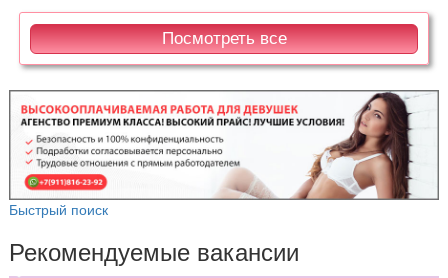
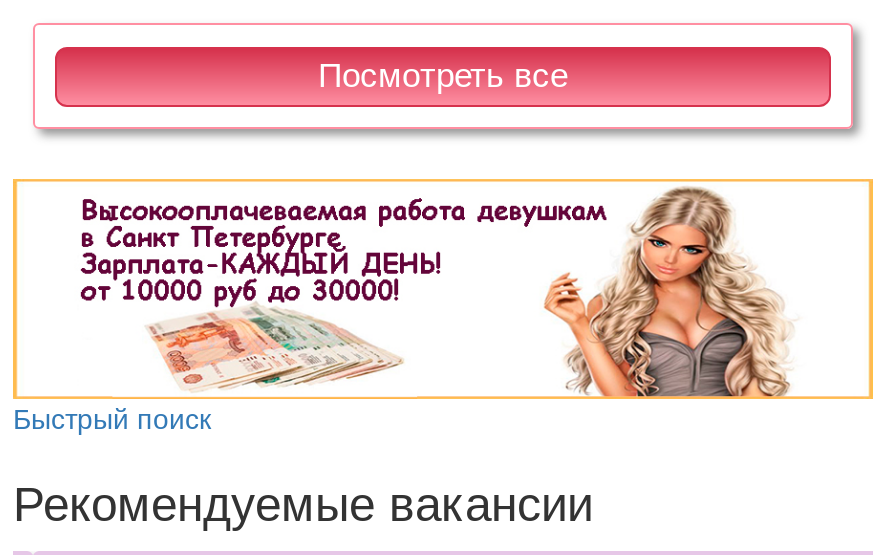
[8,89,440,201] [image] -> [11,177,875,401] [image]

